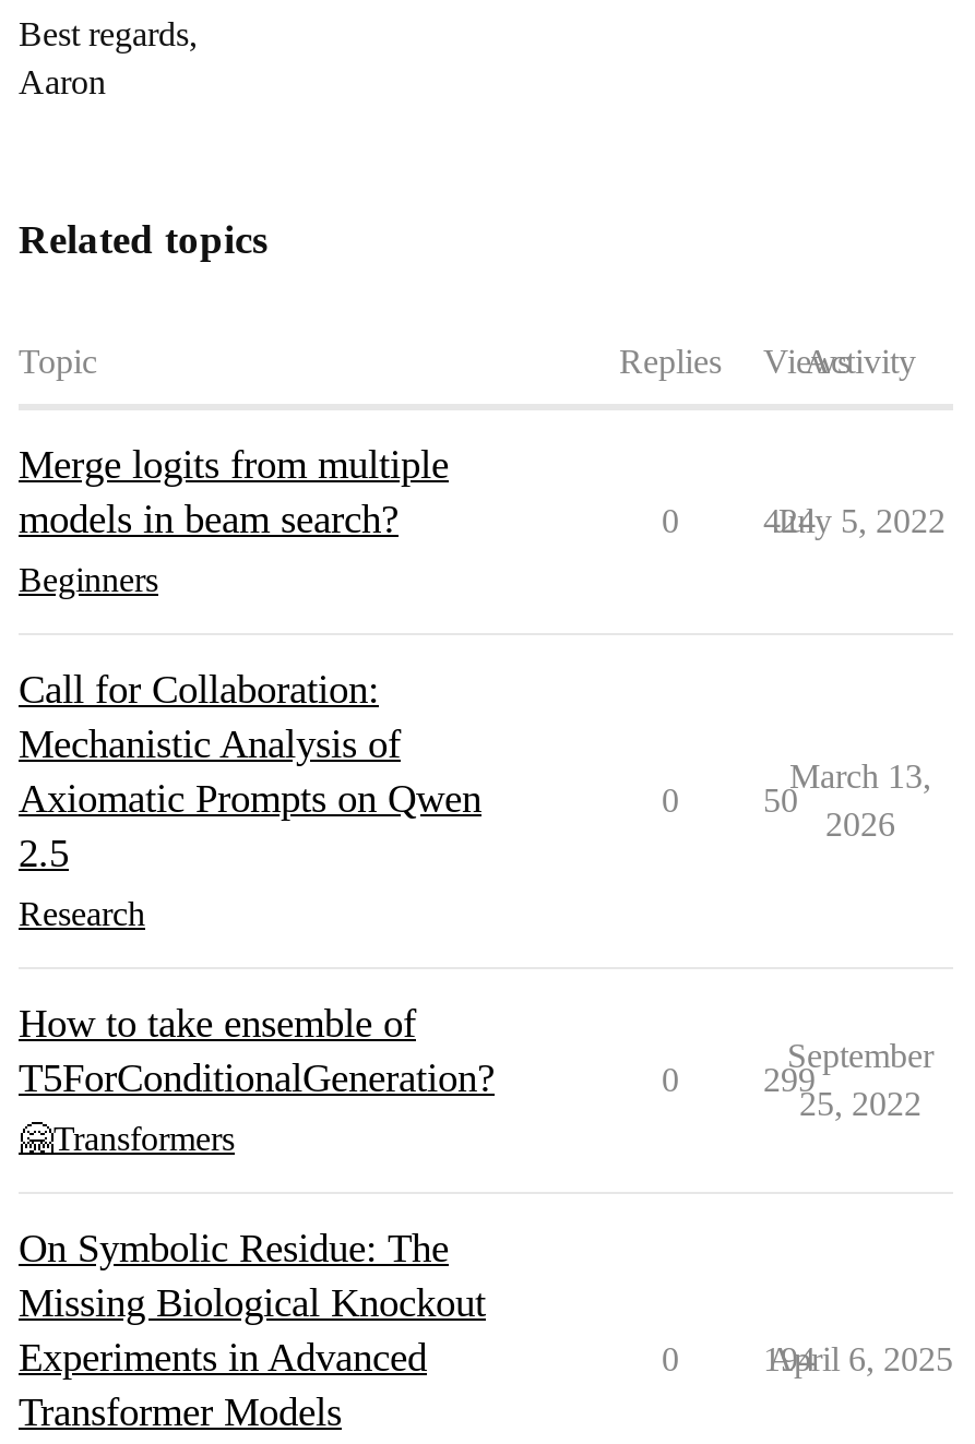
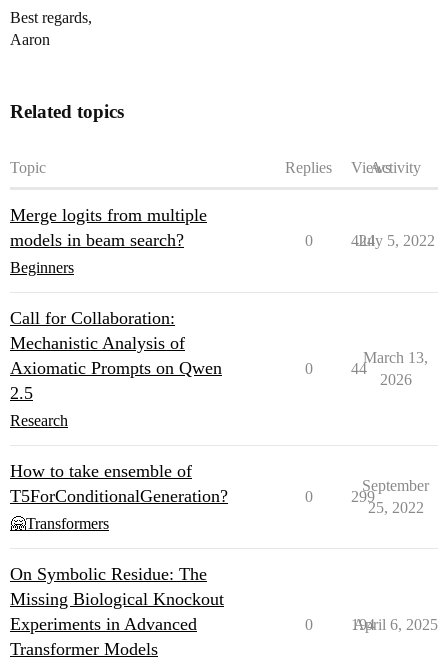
[763,781,798,818] 50 -> [351,360,367,377] 44

